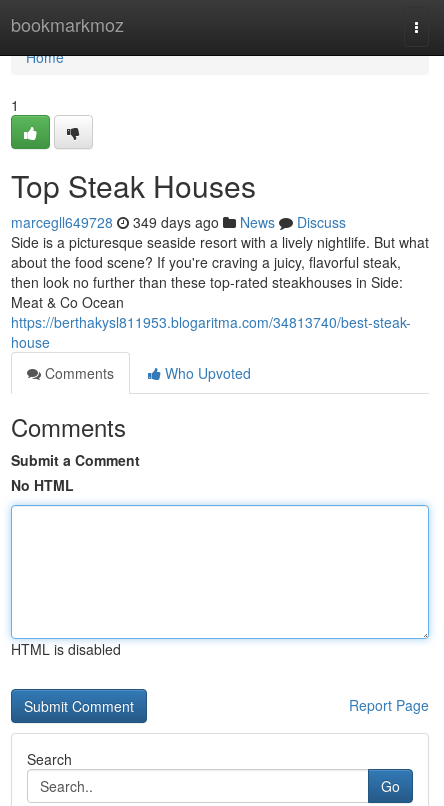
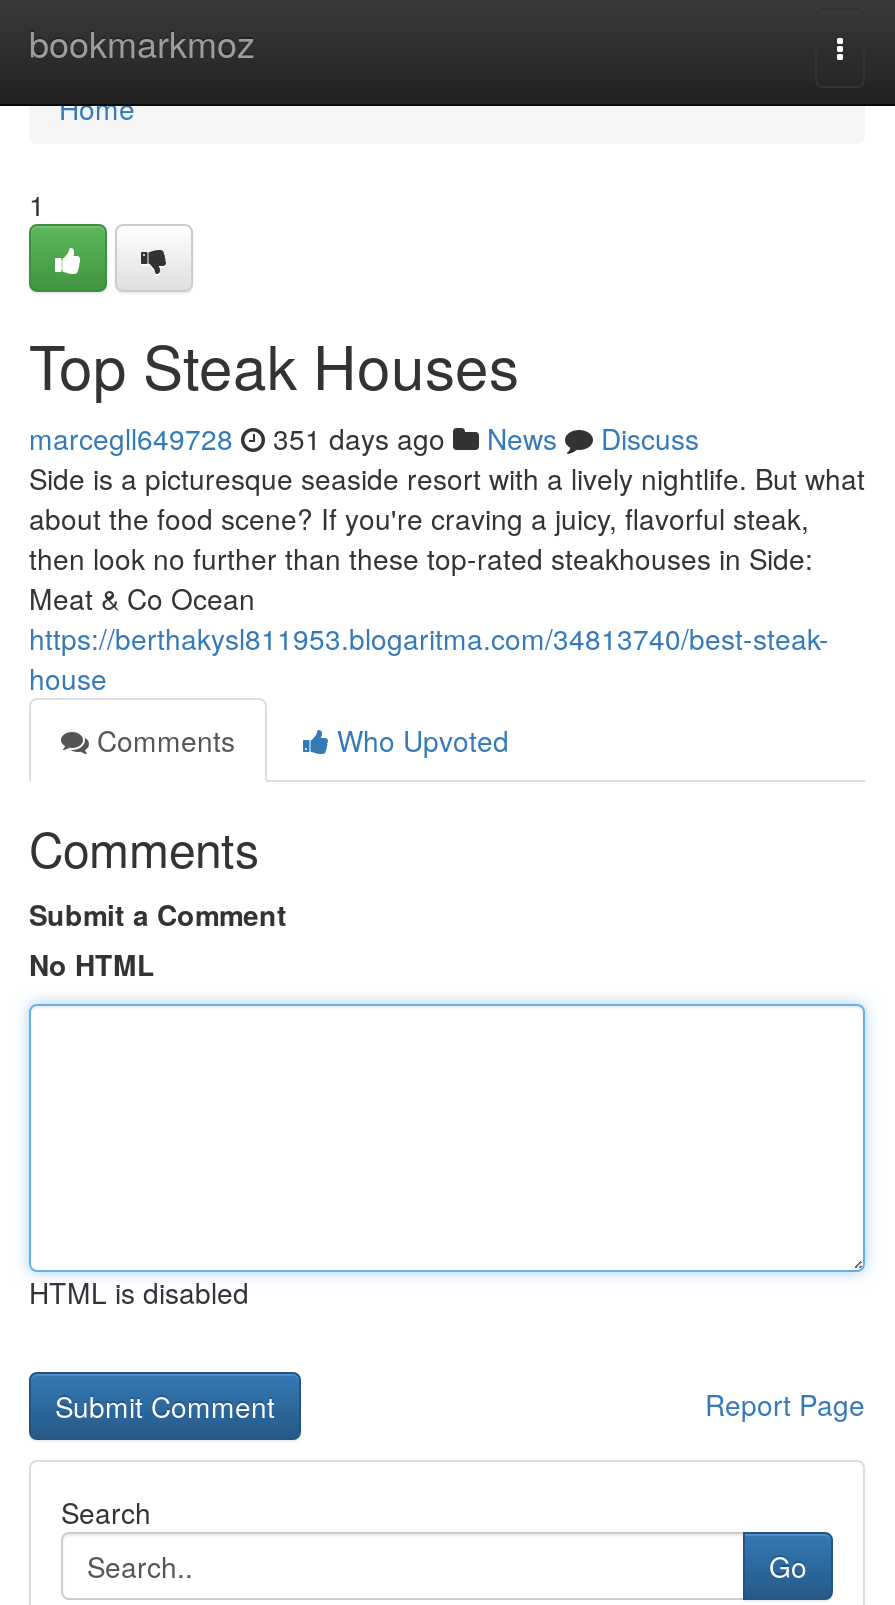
[11,212,346,232] marcegll649728 349 days ago News Discuss -> [29,418,699,458] marcegll649728 351 days ago News Discuss

